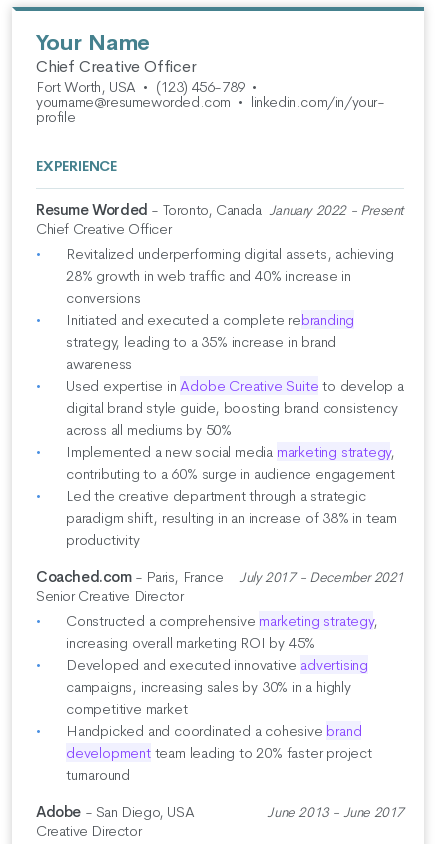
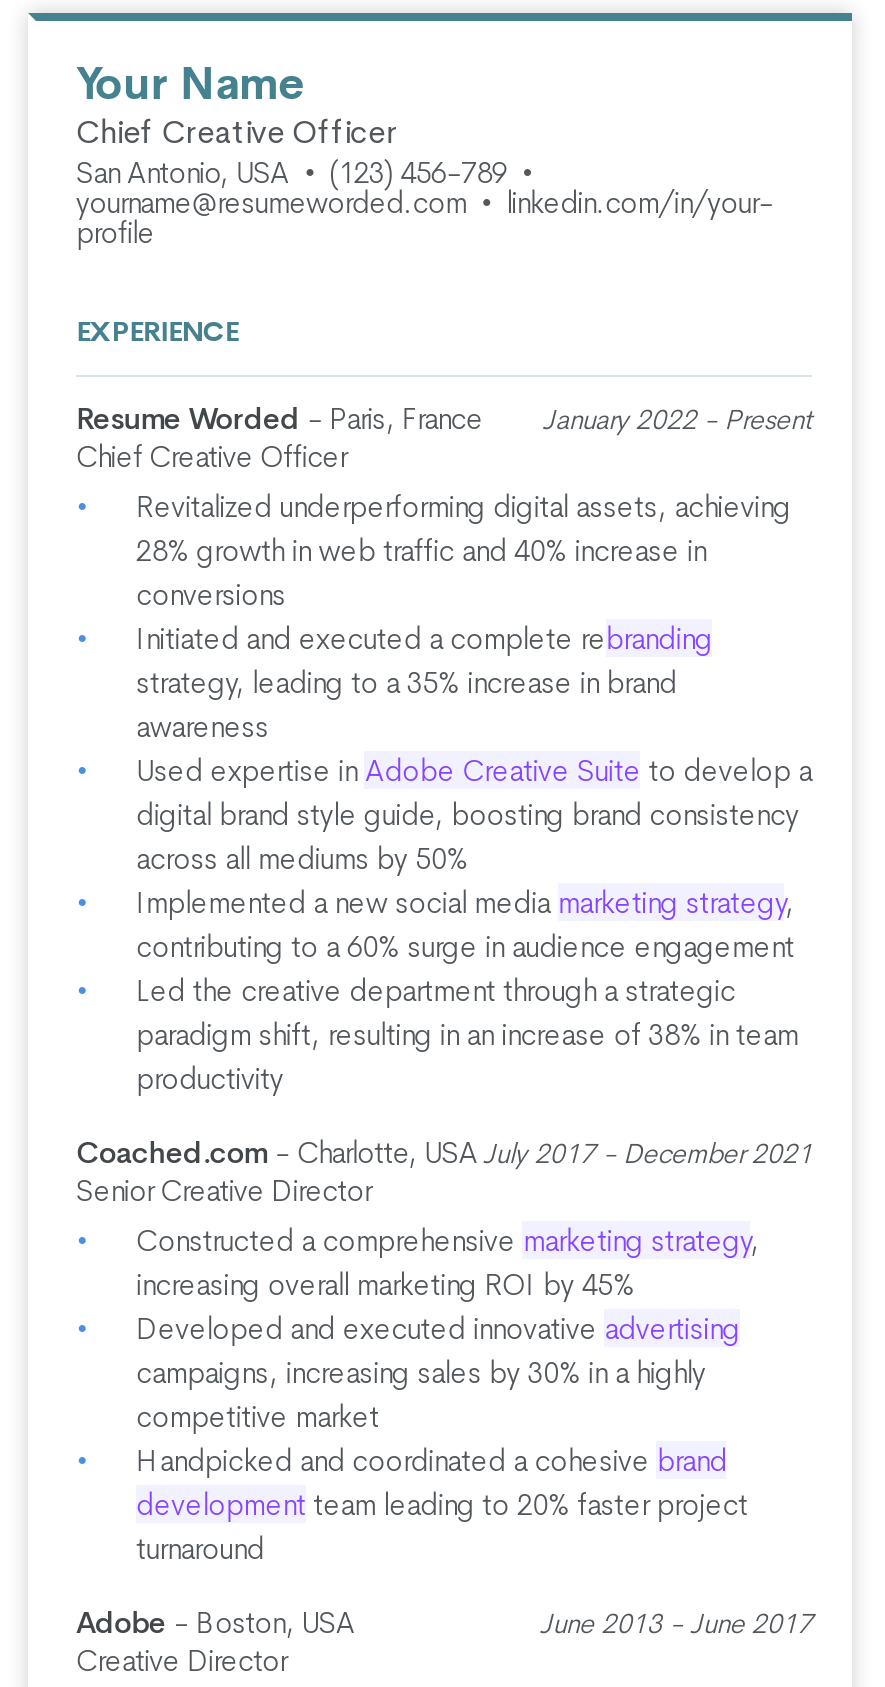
[36,77,261,96] Fort Worth, USA • (123) 456-789 • -> [76,153,540,191] San Antonio, USA • (123) 456-789 •
[36,200,404,219] Resume Worded - Toronto, Canada January 2022 - Present -> [76,399,812,437] Resume Worded - Paris, France | January 2022 - Present
[36,567,404,586] Coached.com - Paris, France | July 2017 - December 2021 -> [76,1133,812,1171] Coached.com - Charlotte, USA July 2017 - December 2021
[36,802,194,821] Adobe - San Diego, USA -> [76,1603,355,1641] Adobe - Boston, USA

